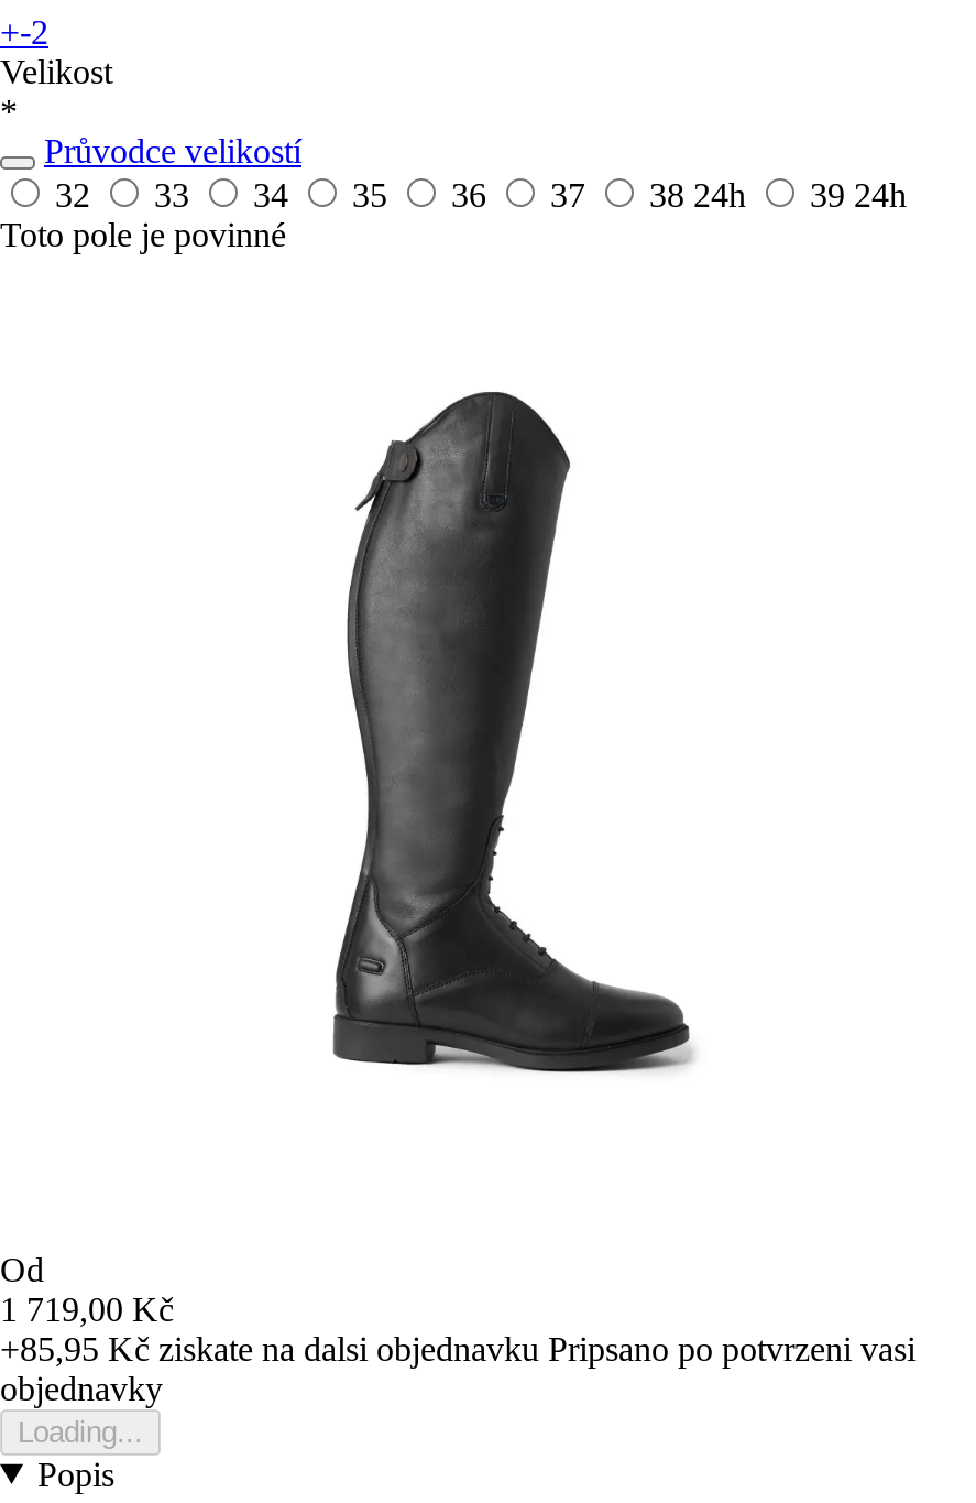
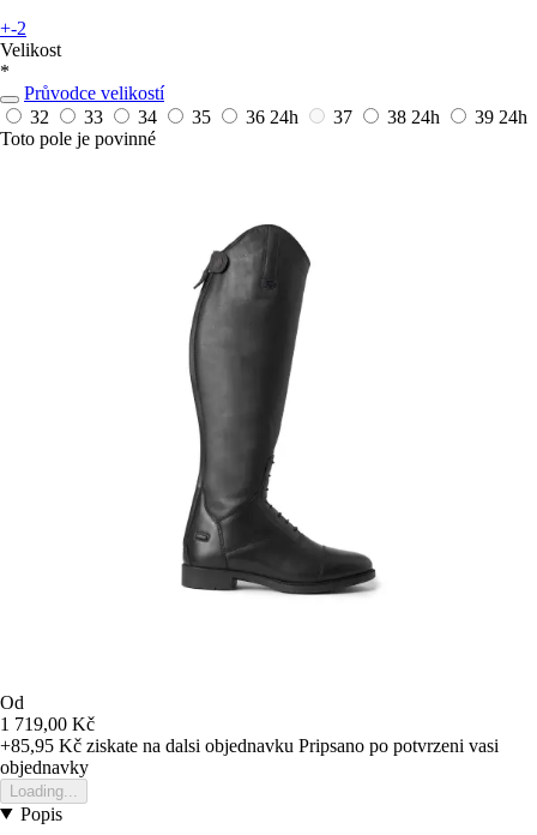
[55,176,907,213] 32 33 34 35 36 37 38 24h 39 24h -> [30,106,527,127] 32 33 34 35 36 24h 37 38 24h 39 24h

